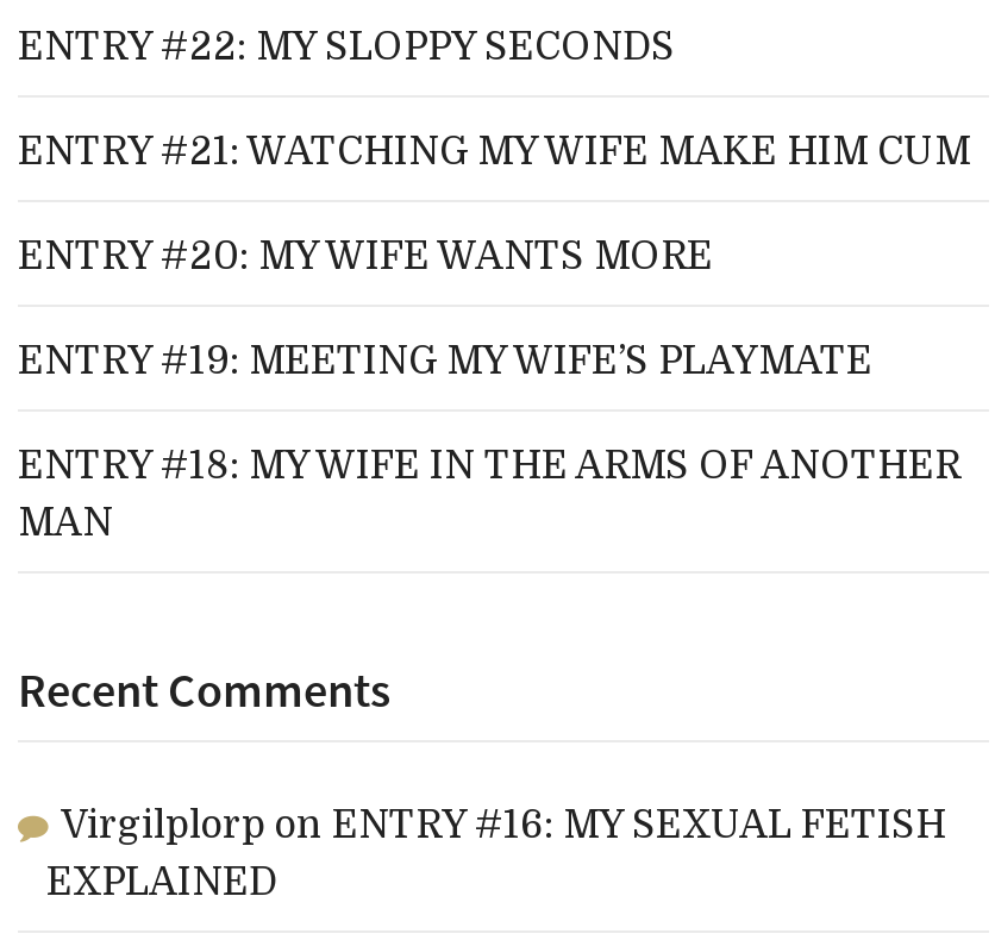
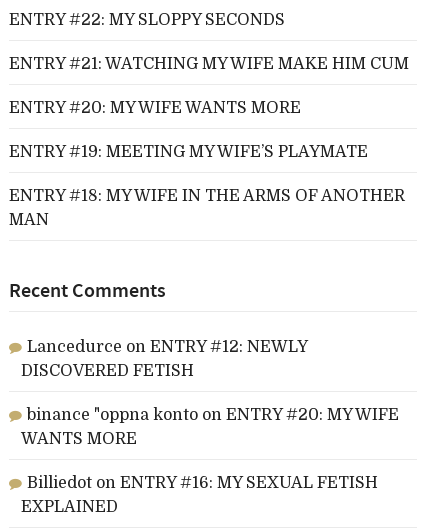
[61,803,946,846] Virgilplorp on ENTRY #16: MY SEXUAL FETISH -> [21,338,399,492] Lancedurce on ENTRY #12: NEWLY | DISCOVERED FETISH | binance "oppna konto on ENTRY #20: MY WIFE | WANTS MORE | Billiedot on ENTRY #16: MY SEXUAL FETISH

